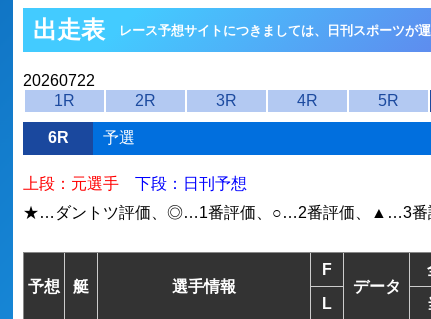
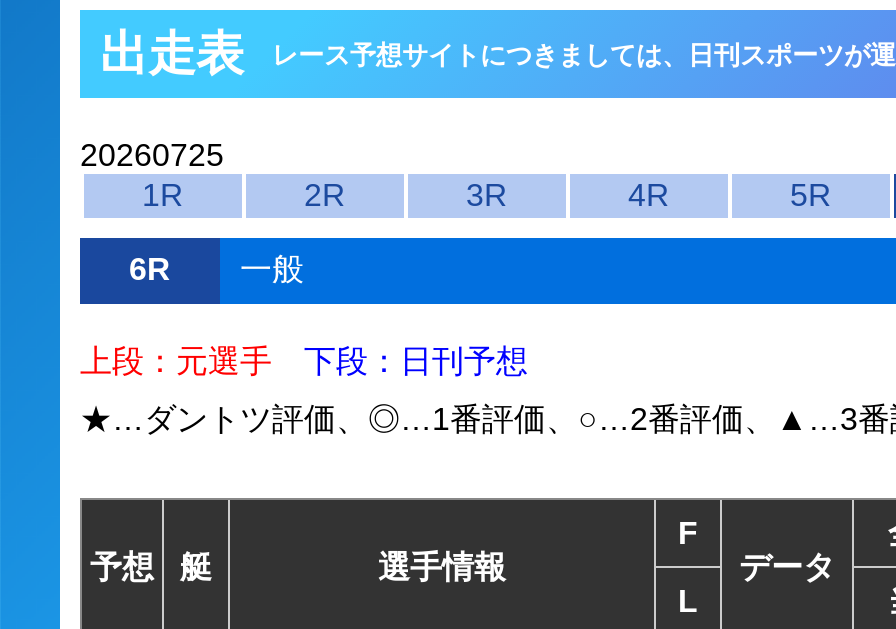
[23,72,95,89] 20260722 -> [80,138,224,172] 20260725
[103,129,135,146] 予選 -> [240,252,304,286] 一般

